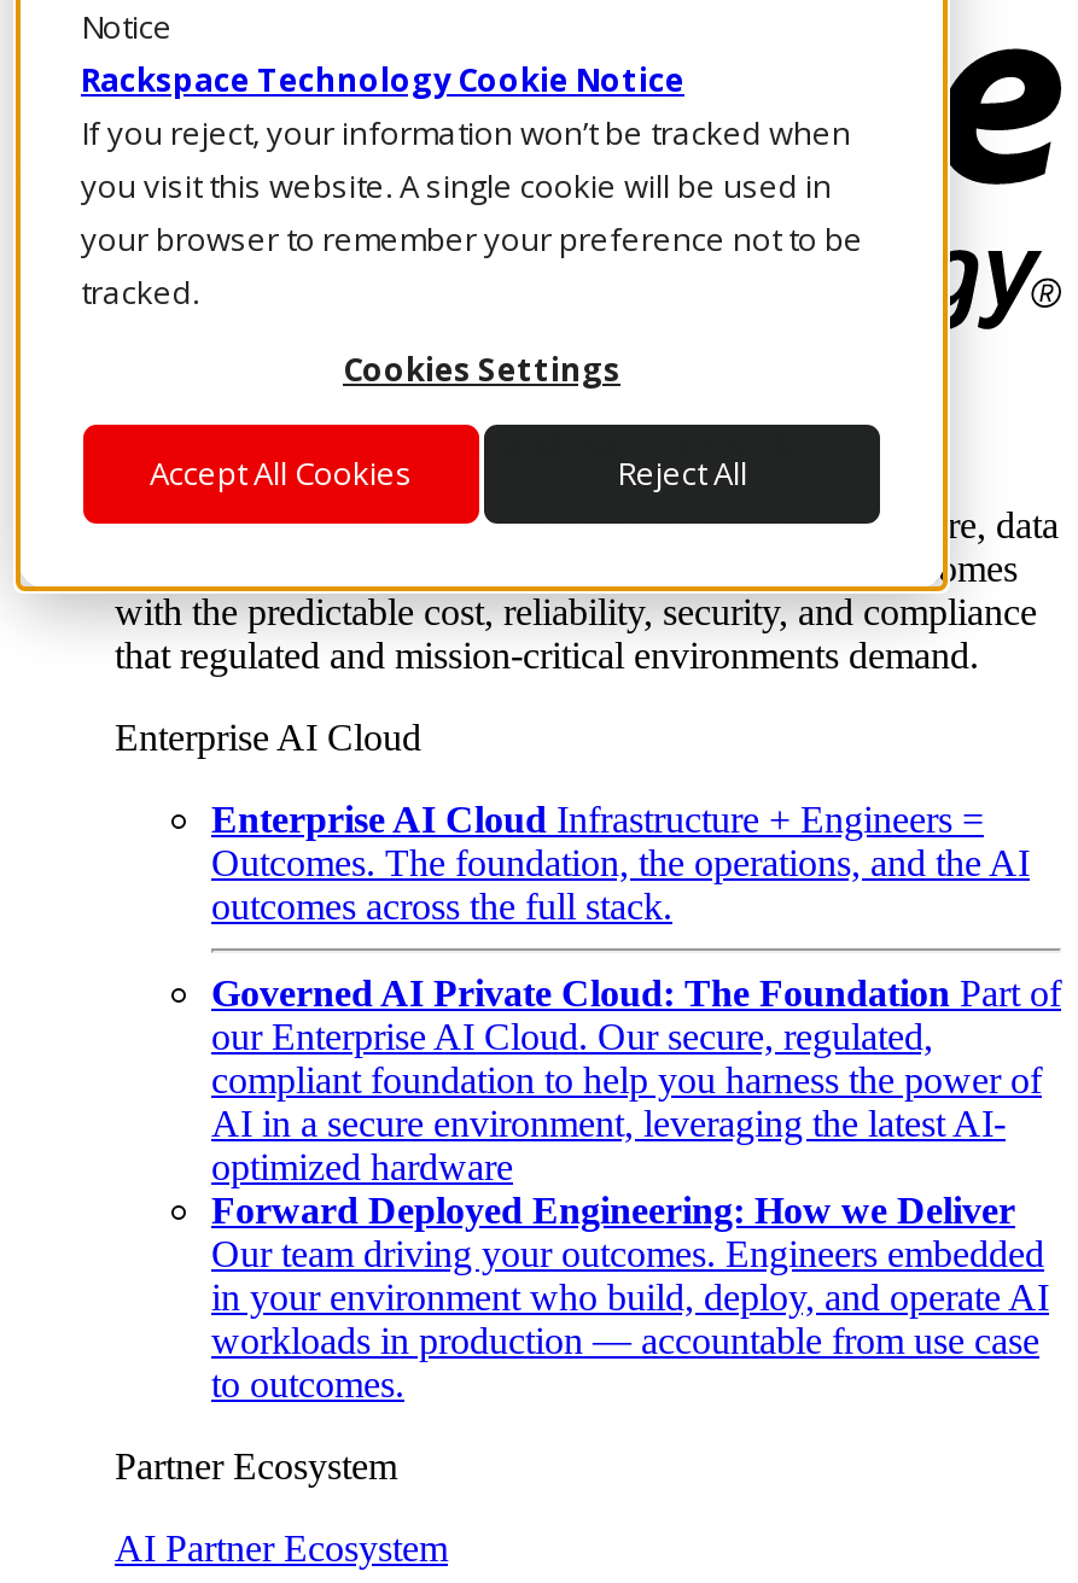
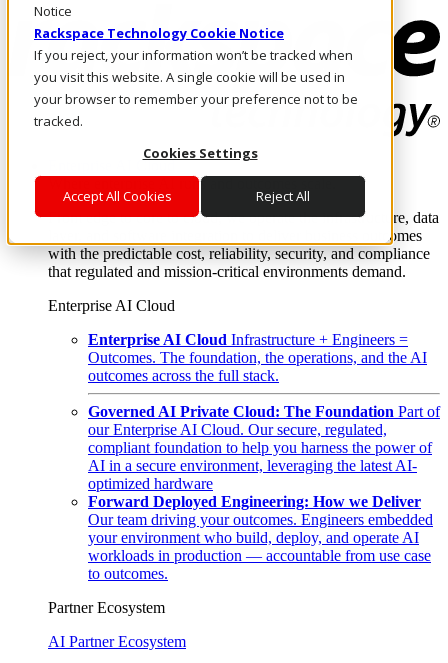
[211,1277,1049,1318] in your environment who build, deploy, and operate AI -> [88,529,419,546] your environment who build, deploy, and operate AI

